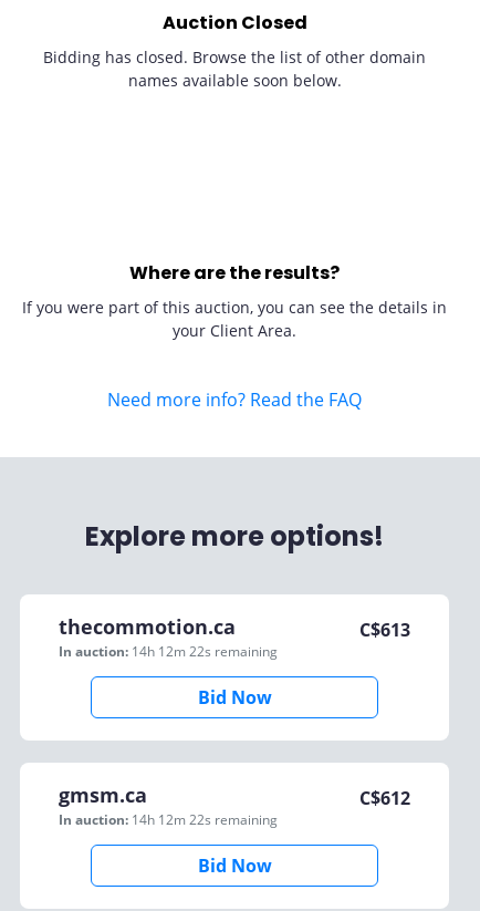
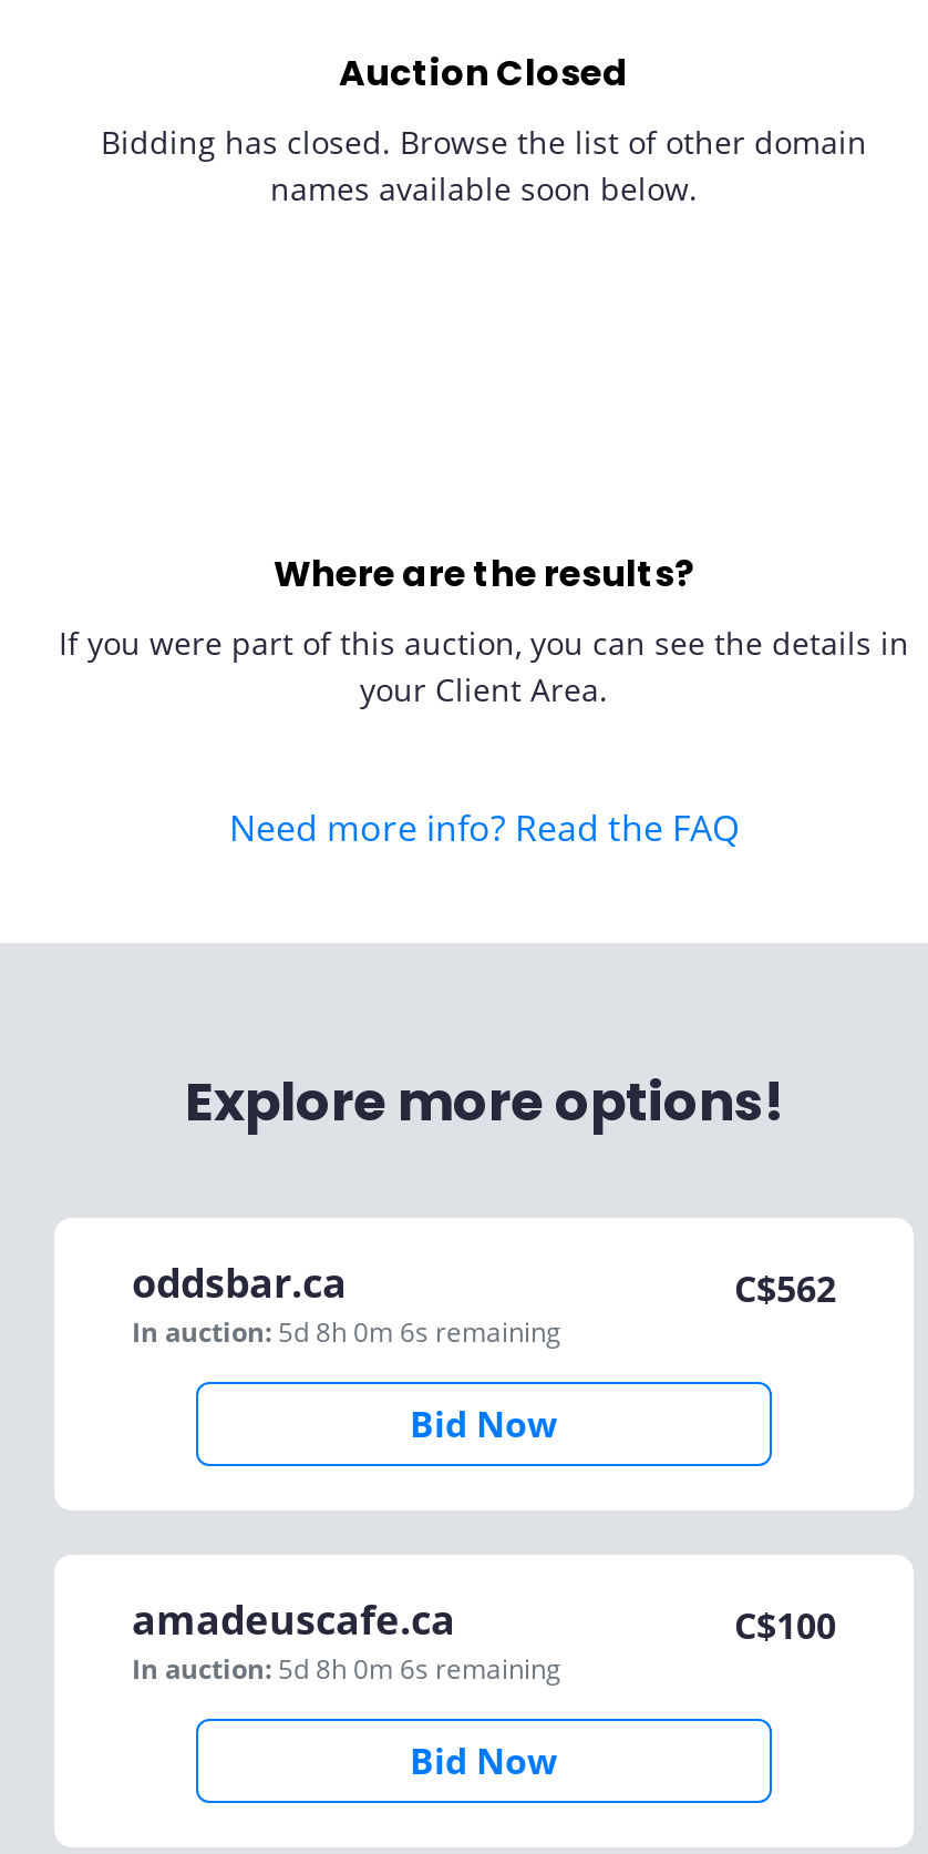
[59,613,278,661] thecommotion.ca | In auction: 14h 12m 22s remaining -> [132,1256,561,1351] oddsbar.ca | In auction: 5d 8h 0m 6s remaining
[359,618,410,642] C$613 -> [734,1264,836,1313] C$562
[59,781,278,829] gmsm.ca | In auction: 14h 12m 22s remaining -> [132,1592,561,1688] amadeuscafe.ca | In auction: 5d 8h 0m 6s remaining
[359,786,410,810] C$612 -> [734,1601,836,1650] C$100

